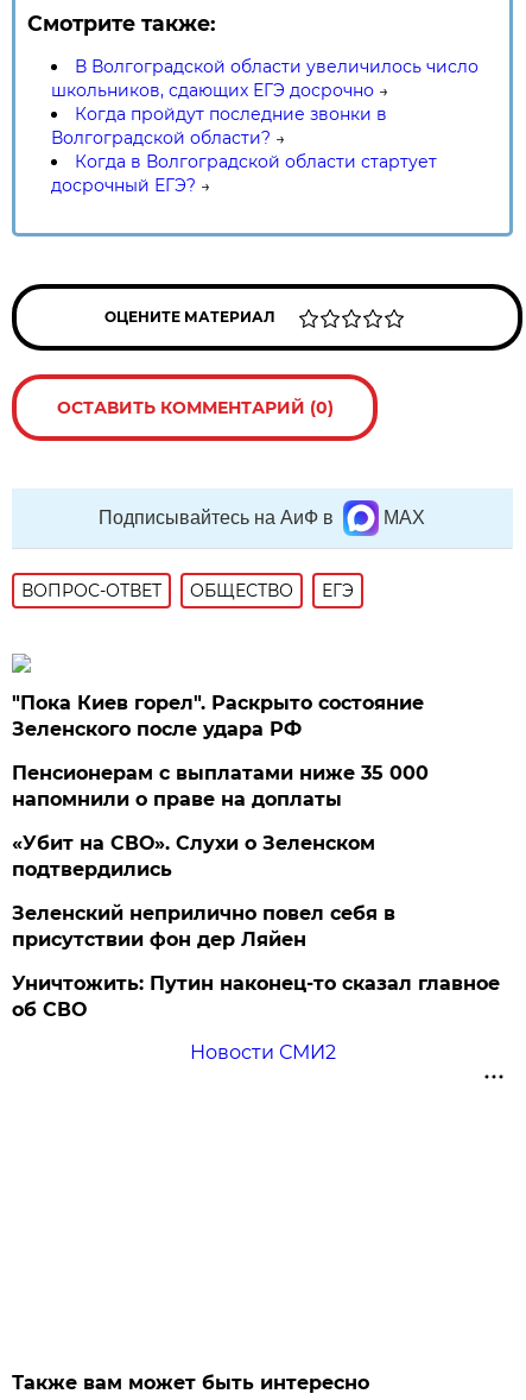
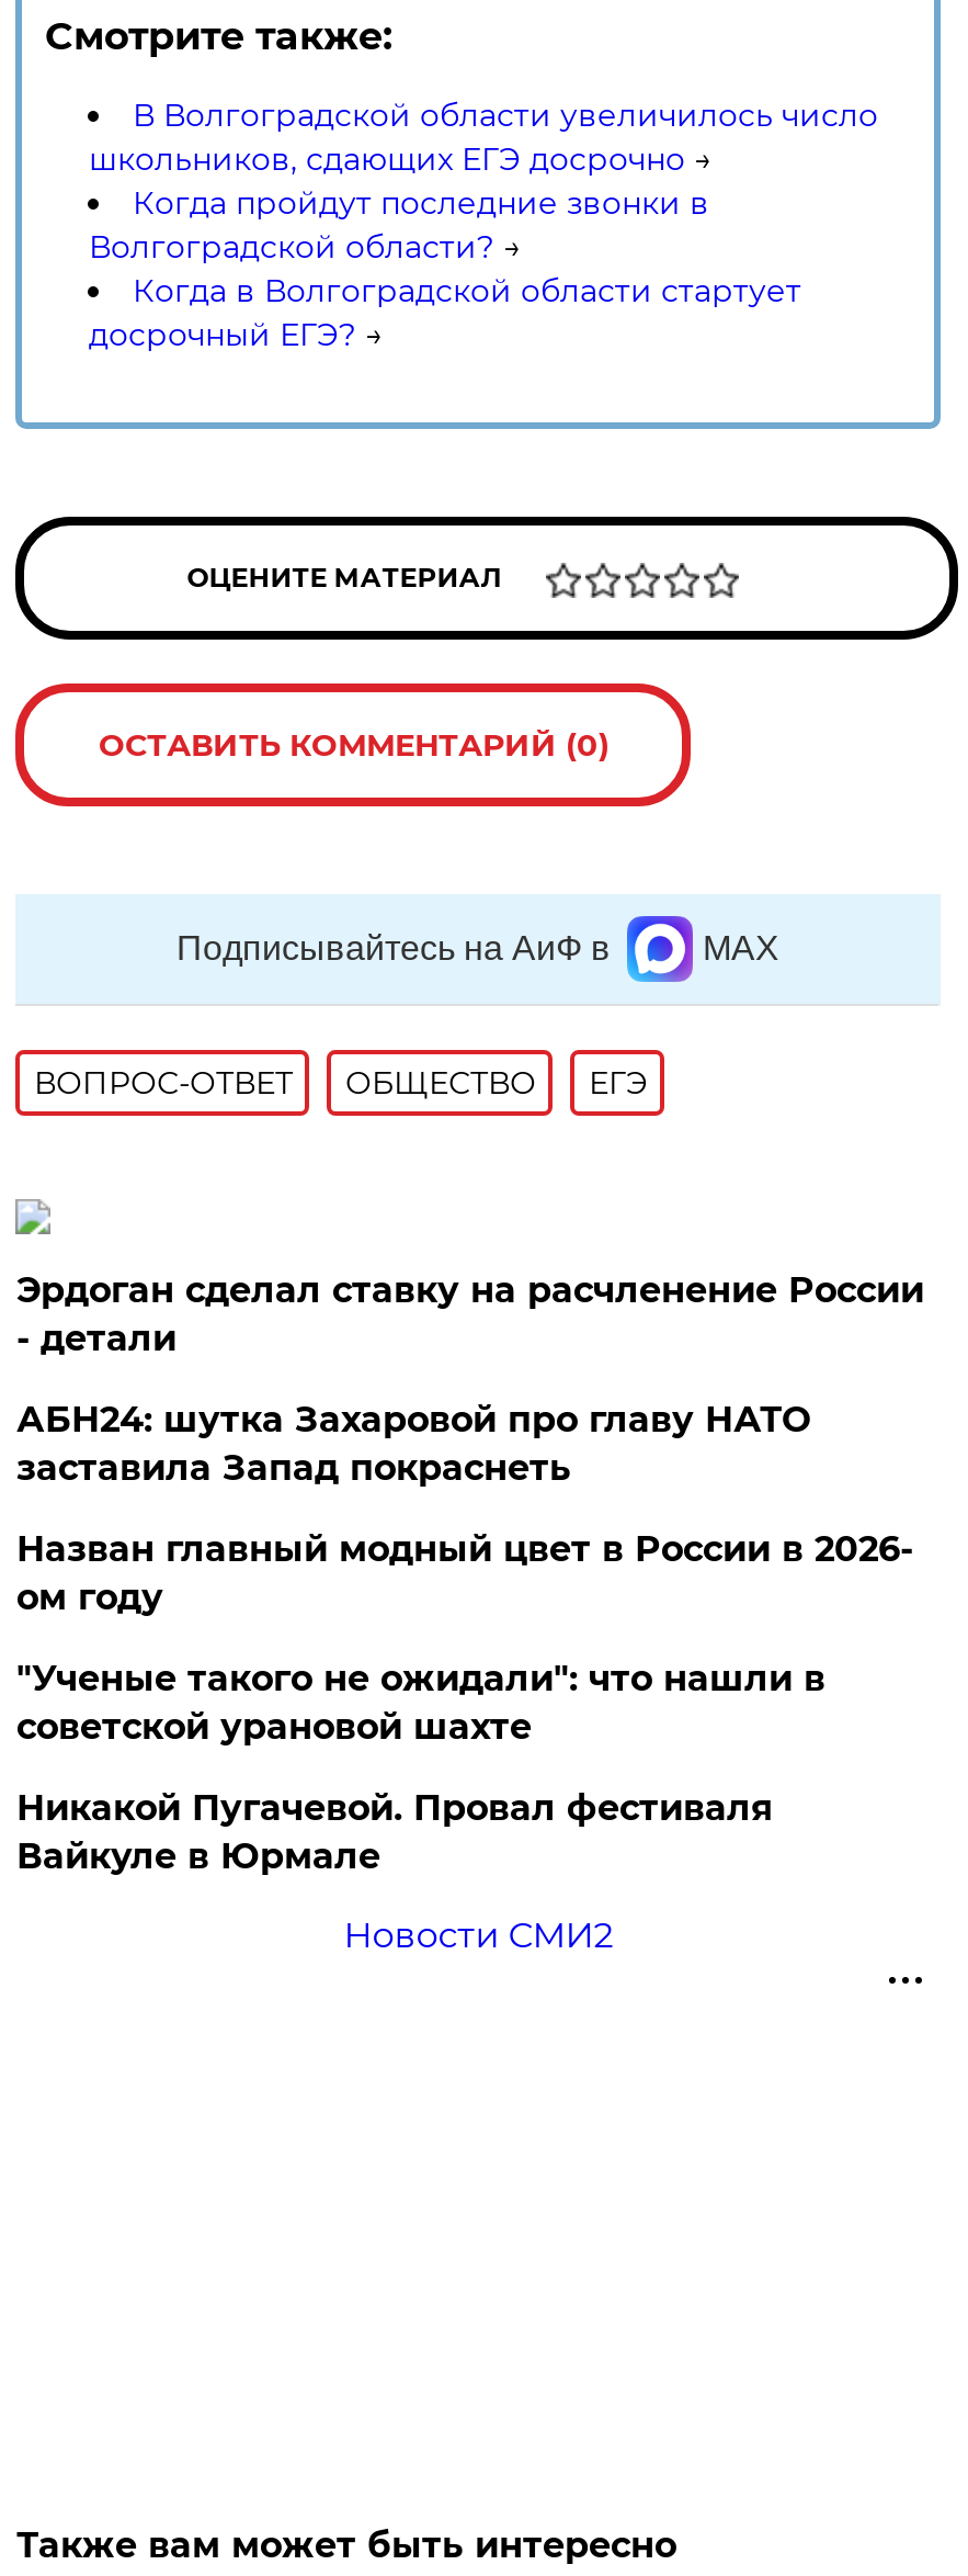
[12,692,424,740] "Пока Киев горел". Раскрыто состояние | Зеленского после удара РФ -> [16,1269,924,1359] Эрдоган сделал ставку на расчленение России | - детали
[12,762,429,811] Пенсионерам с выплатами ниже 35 000 | напомнили о праве на доплаты -> [16,1399,810,1489] АБН24: шутка Захаровой про главу НАТО | заставила Запад покраснеть
[12,832,376,881] «Убит на СВО». Слухи о Зеленском | подтвердились -> [16,1528,913,1618] Назван главный модный цвет в России в 2026- | ом году
[12,902,396,951] Зеленский неприлично повел cебя в | присутствии фон дер Ляйен -> [16,1658,825,1748] "Ученые такого не ожидали": что нашли в | советской урановой шахте
[12,972,500,1021] Уничтожить: Путин наконец-то сказал главное | об СВО -> [16,1787,773,1877] Никакой Пугачевой. Провал фестиваля | Вайкуле в Юрмале

